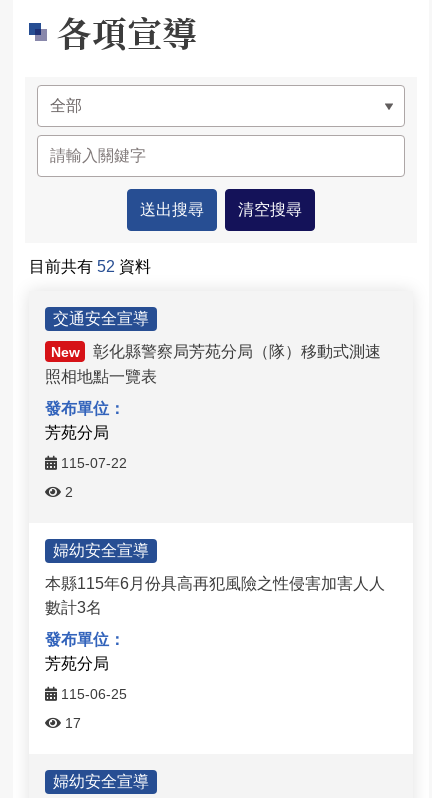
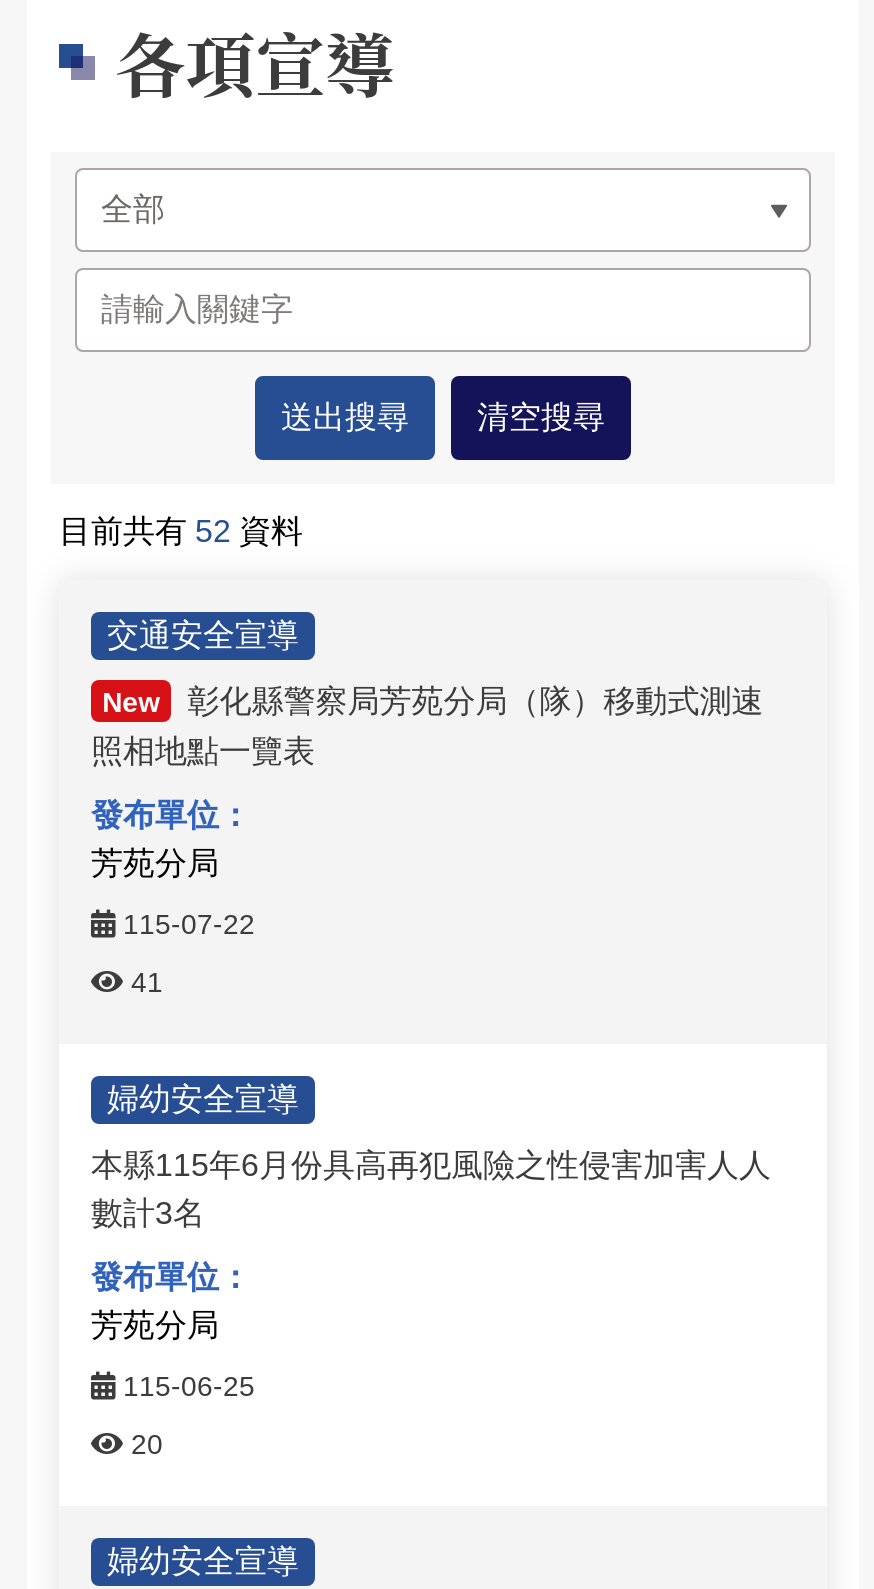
[65,483,73,499] 2 -> [131,965,163,997] 41
[65,715,81,731] 17 -> [131,1428,163,1460] 20

